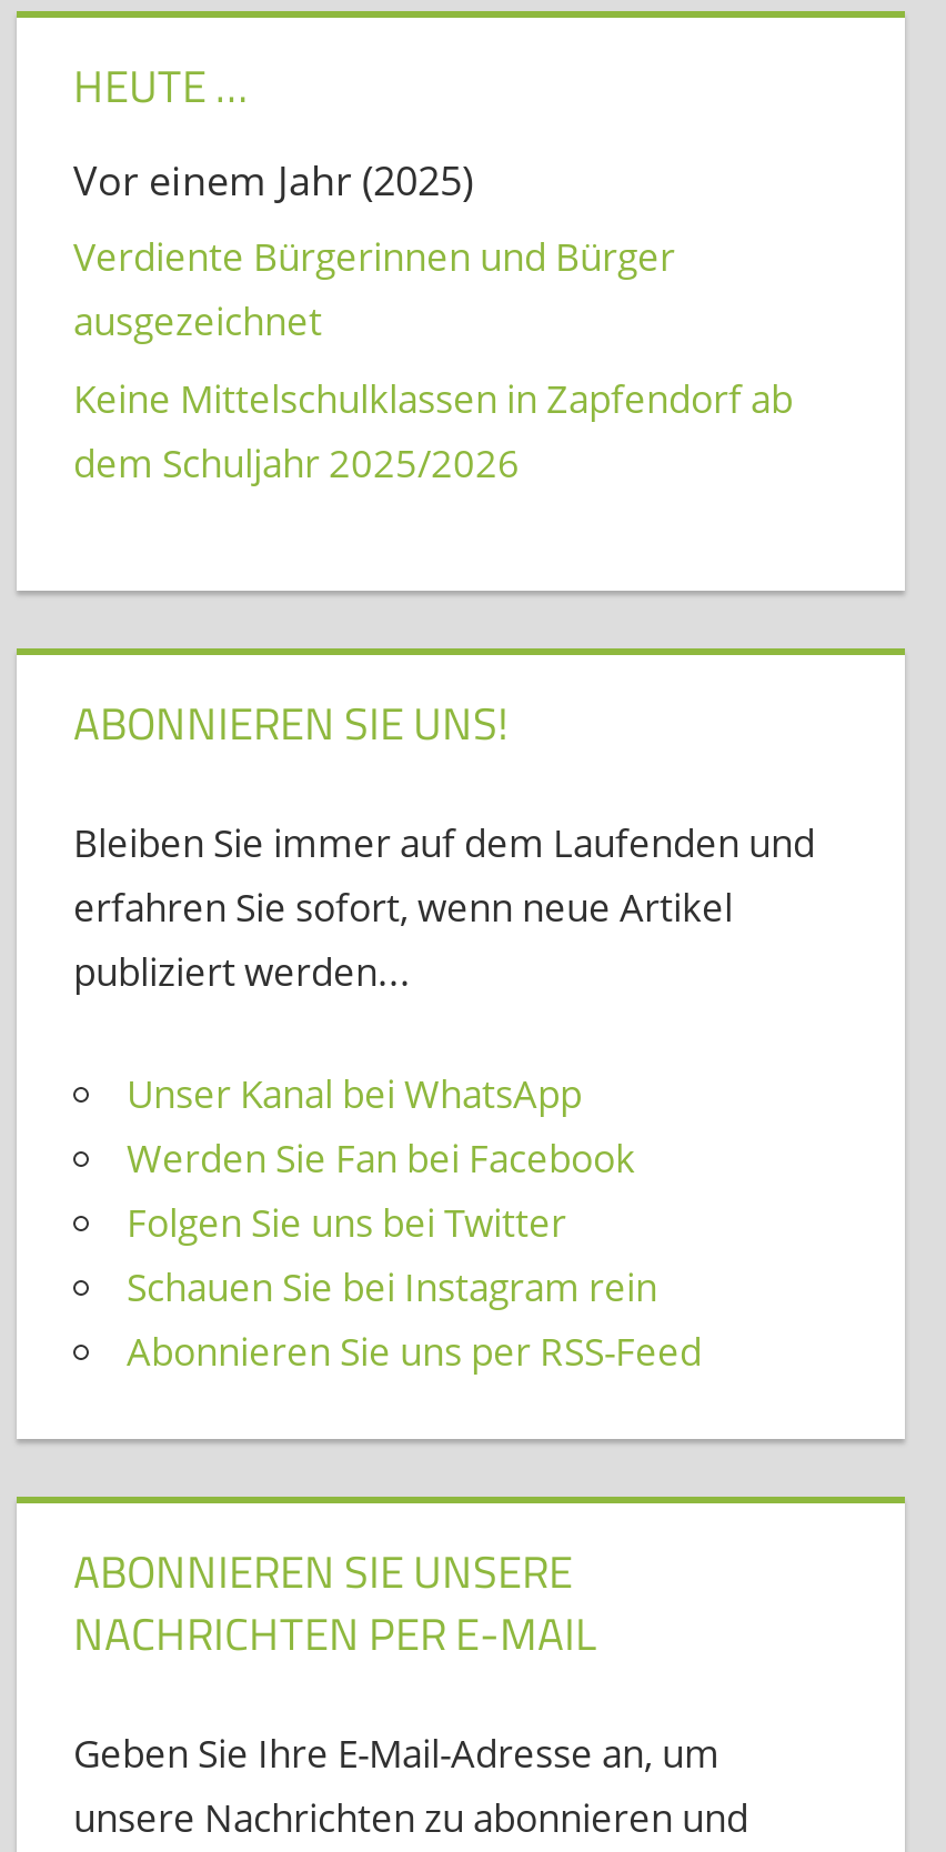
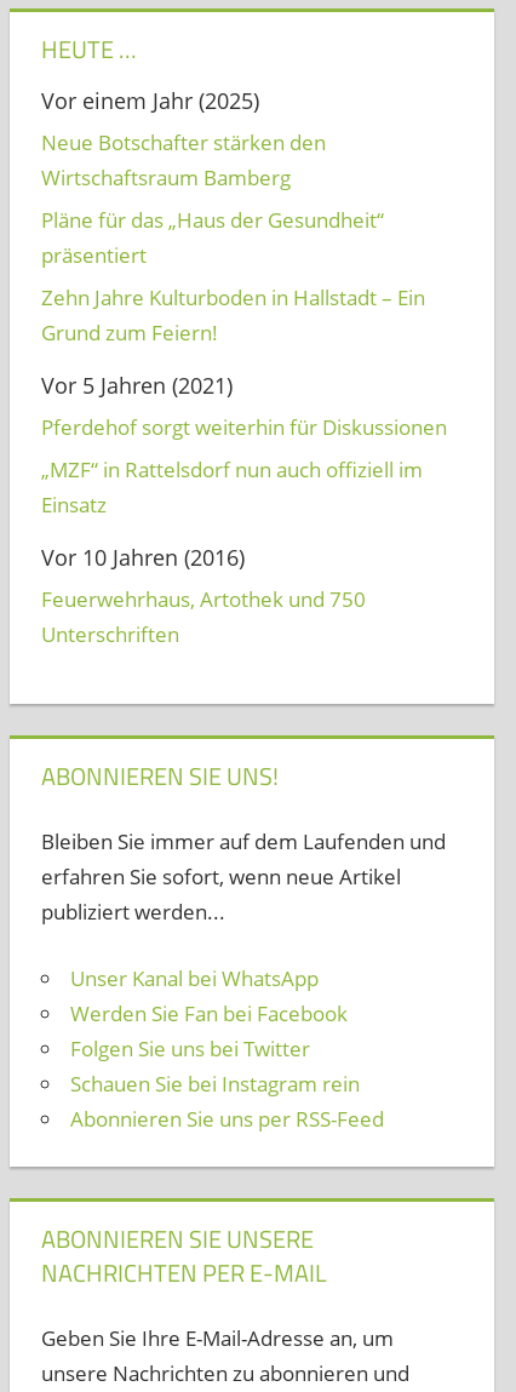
[73,231,793,488] Verdiente Bürgerinnen und Bürger | ausgezeichnet | Keine Mittelschulklassen in Zapfendorf ab | dem Schuljahr 2025/2026 -> [41,128,446,648] Neue Botschafter stärken den | Wirtschaftsraum Bamberg | Pläne für das „Haus der Gesundheit“ | präsentiert | Zehn Jahre Kulturboden in Hallstadt – Ein | Grund zum Feiern! | Vor 5 Jahren (2021) | Pferdehof sorgt weiterhin für Diskussionen | „MZF“ in Rattelsdorf nun auch offiziell im | Einsatz | Vor 10 Jahren (2016) | Feuerwehrhaus, Artothek und 750 | Unterschriften

